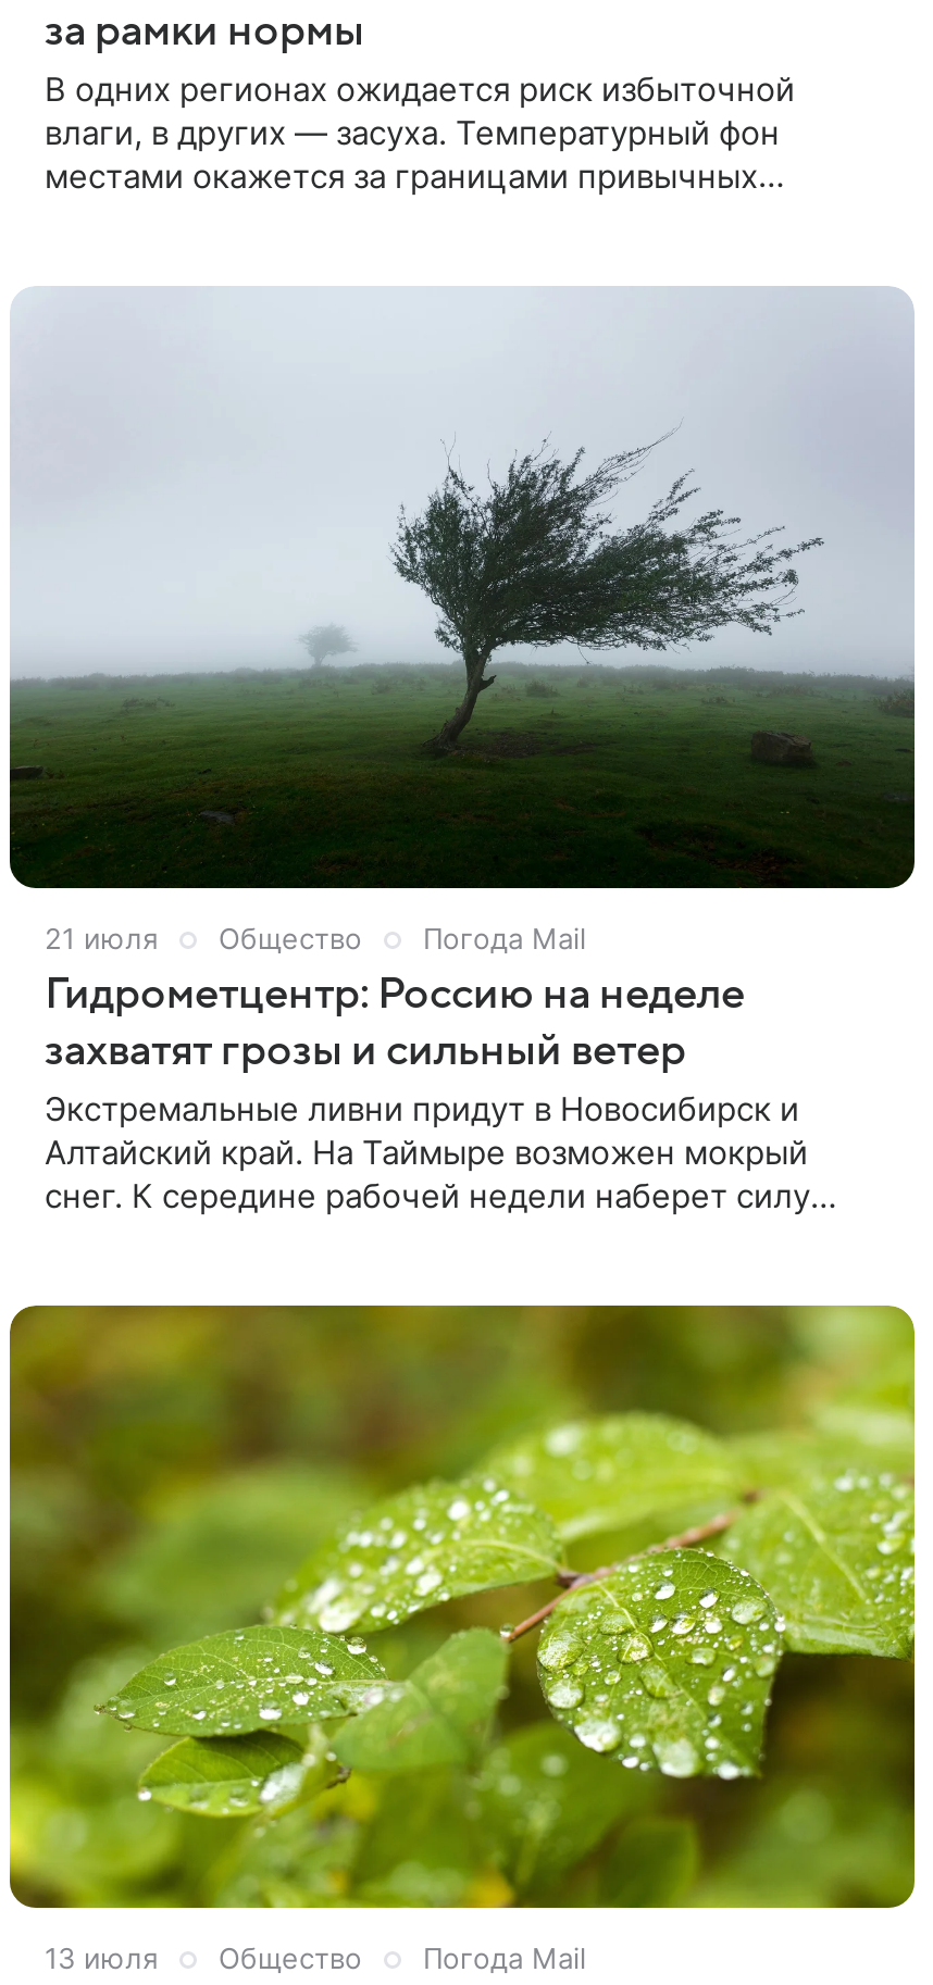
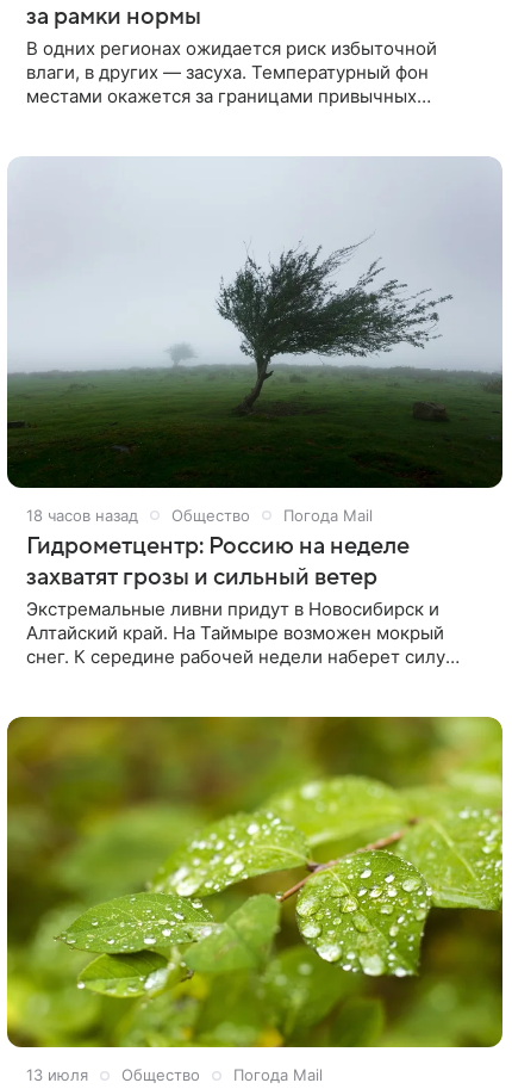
[45,921,586,956] 21 июля Общество Погода Mail -> [26,505,373,524] 18 часов назад Общество Погода Mail

